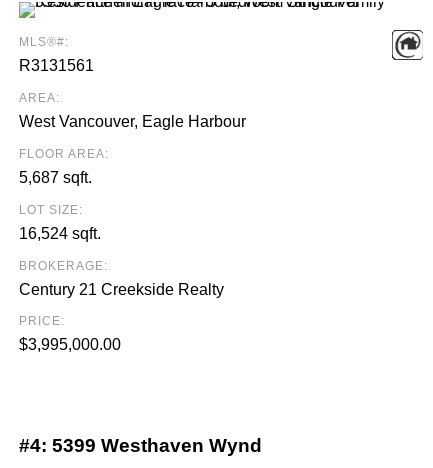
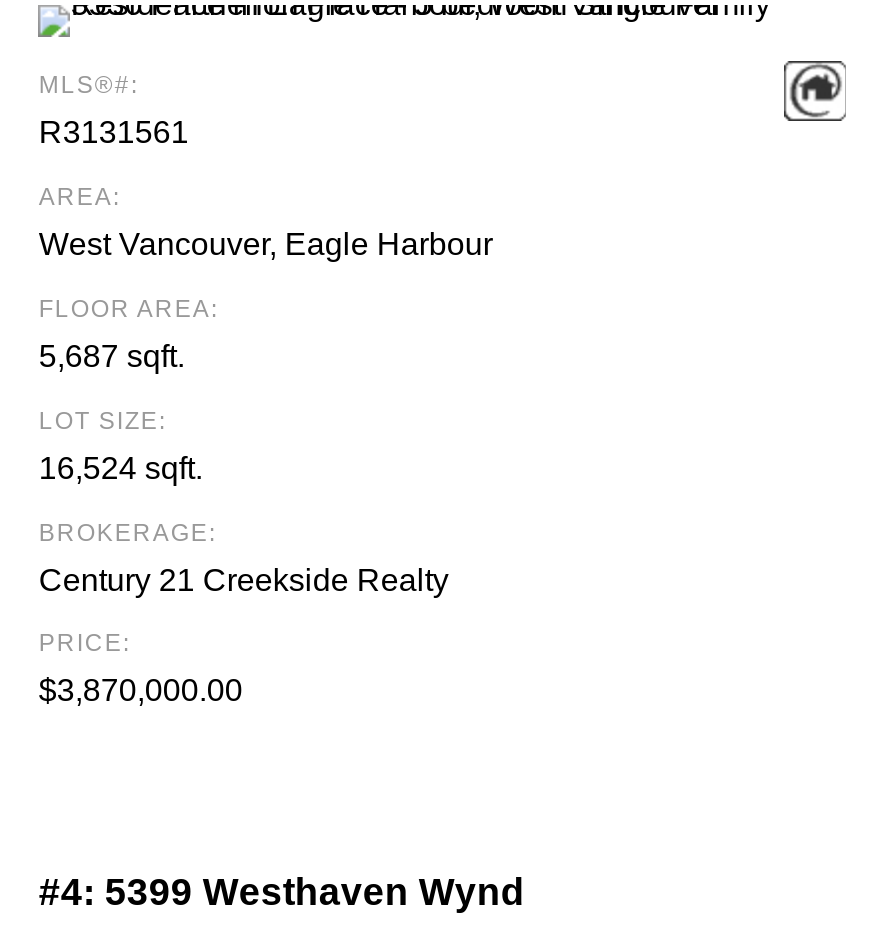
[19,336,121,353] $3,995,000.00 -> [39,674,243,708] $3,870,000.00

